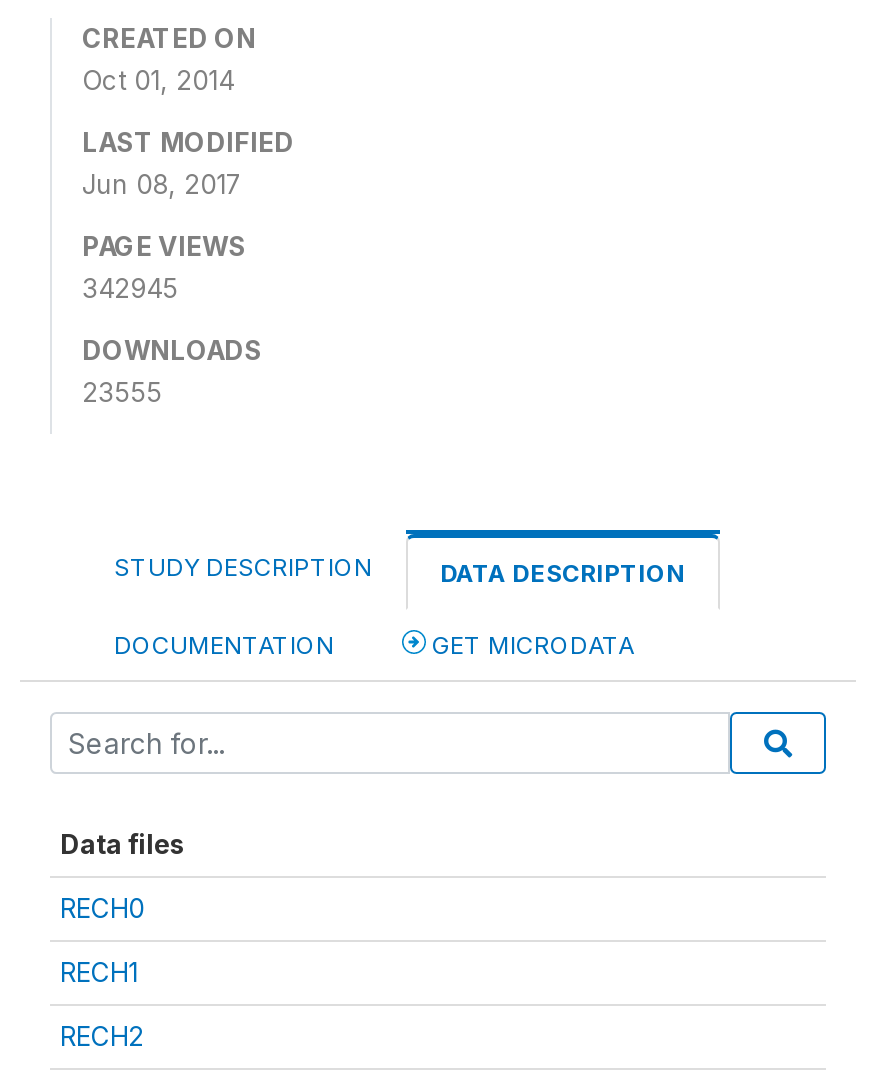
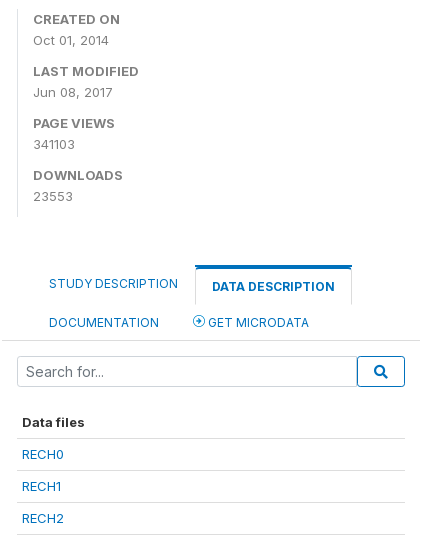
[82,272,178,304] 342945 -> [33,136,75,152] 341103
[82,376,162,408] 23555 -> [33,188,73,204] 23553

